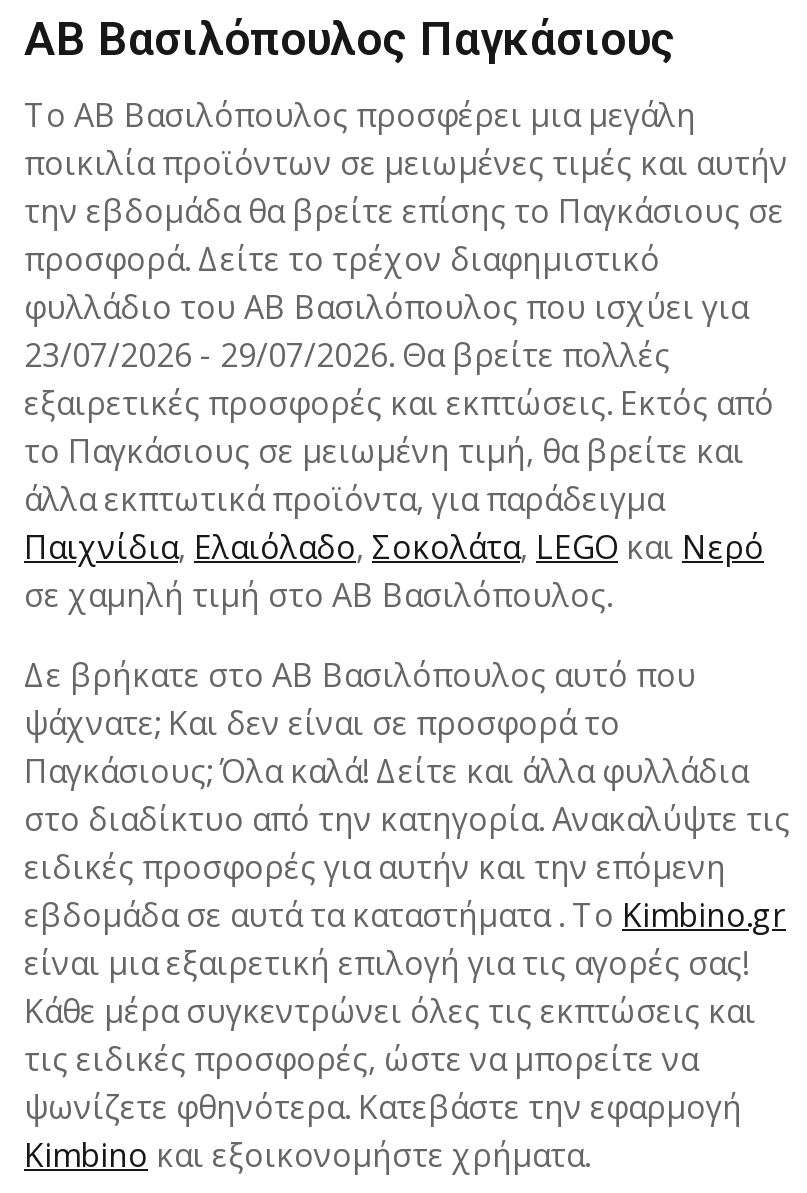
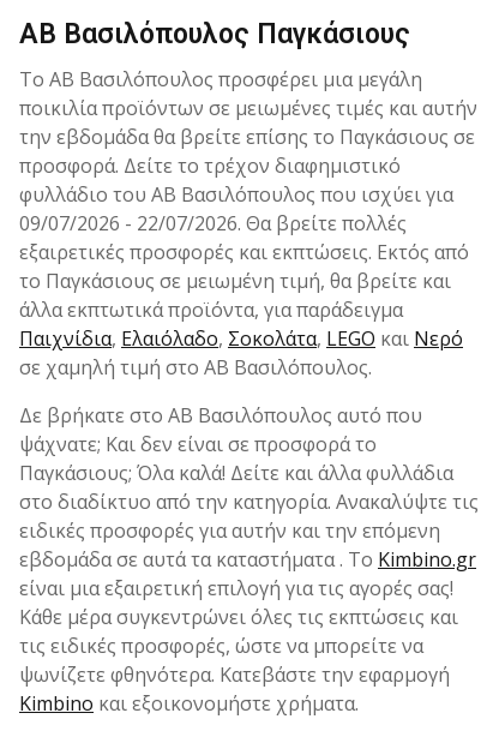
[24,334,670,378] 23/07/2026 - 29/07/2026. Θα βρείτε πολλές -> [19,211,407,237] 09/07/2026 - 22/07/2026. Θα βρείτε πολλές

